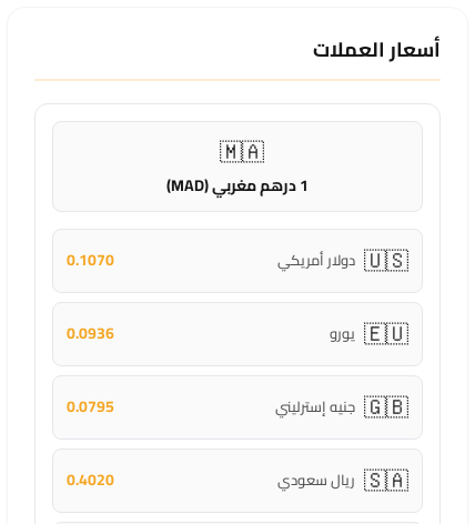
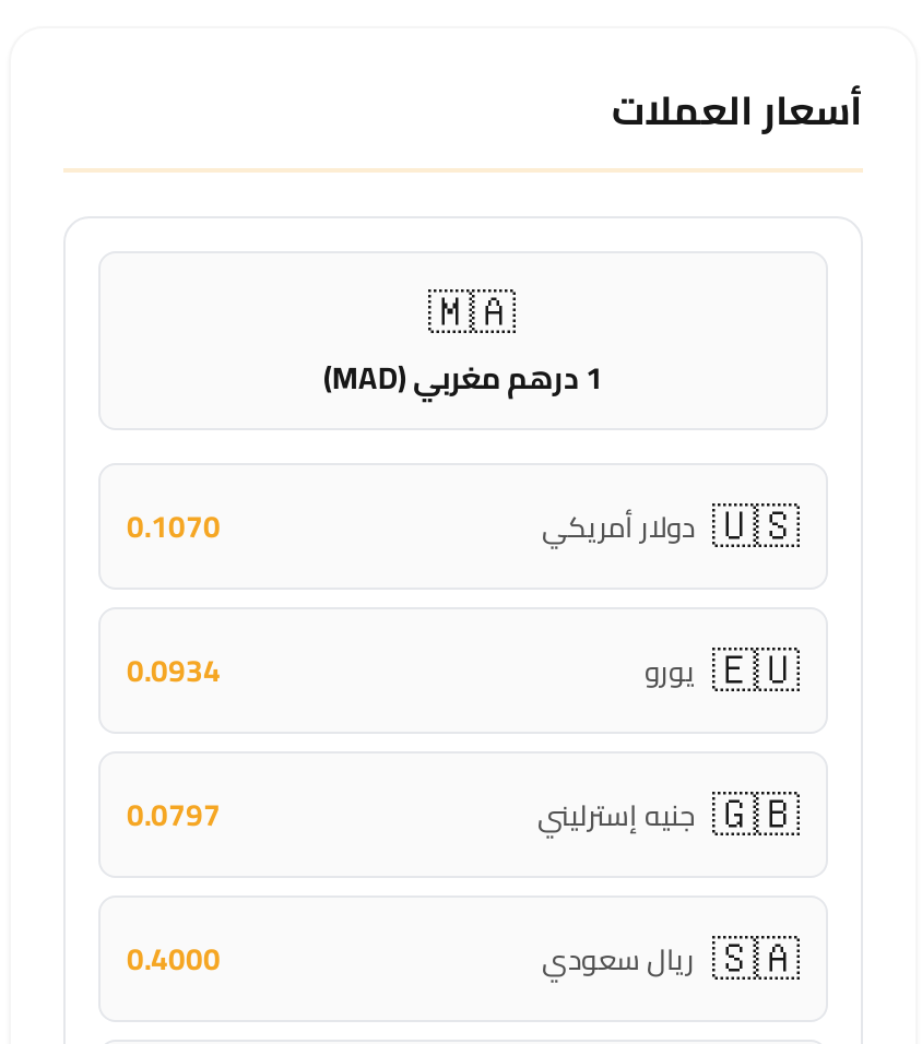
[67,319,114,348] 0.0936 -> [127,641,221,698] 0.0934
[67,392,114,421] 0.0795 -> [127,785,221,842] 0.0797
[67,466,114,495] 0.4020 -> [127,929,221,986] 0.4000

